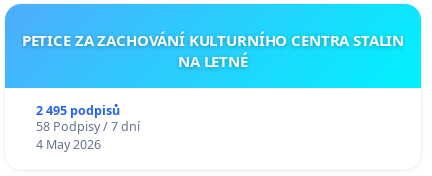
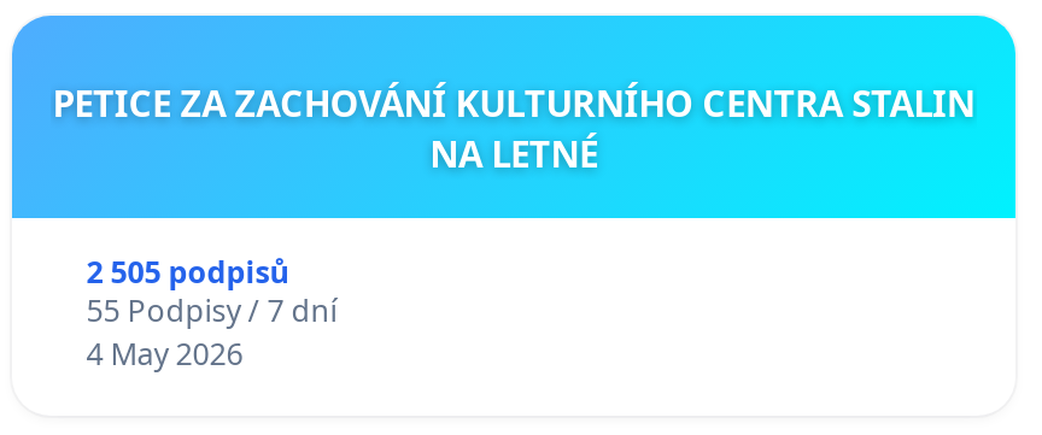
[36,102,120,119] 2 495 podpisů -> [86,251,289,292] 2 505 podpisů
[36,118,140,135] 58 Podpisy / 7 dní -> [86,290,337,331] 55 Podpisy / 7 dní

